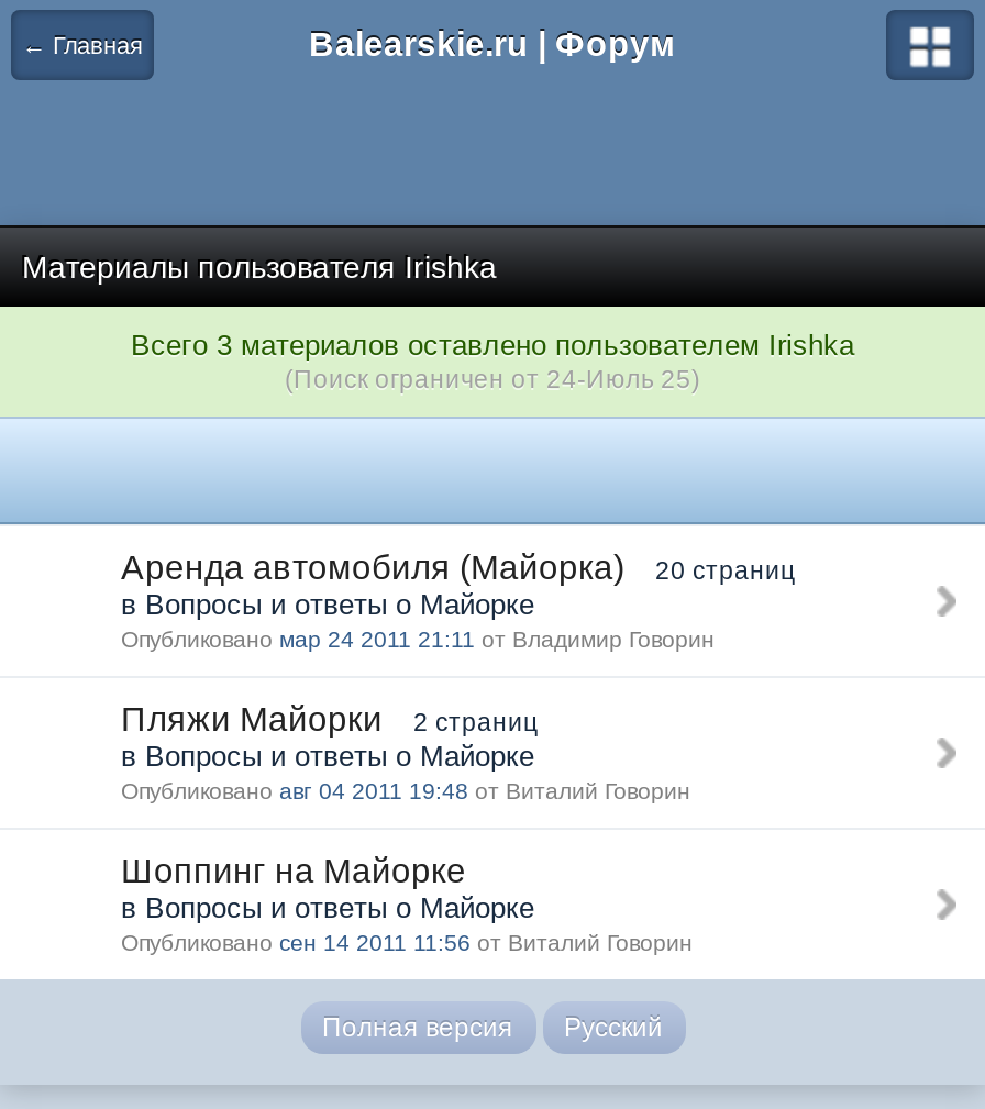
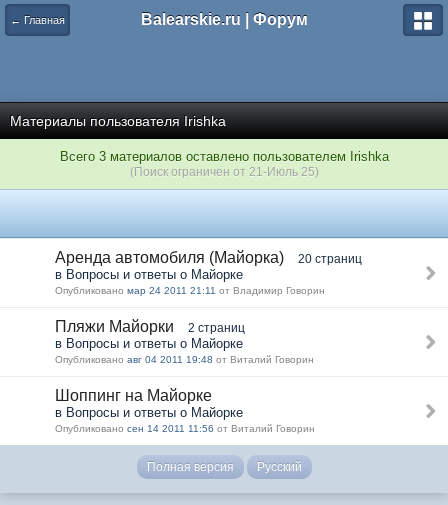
[285,364,700,392] (Поиск ограничен от 24-Июль 25) -> [129,165,318,178] (Поиск ограничен от 21-Июль 25)

